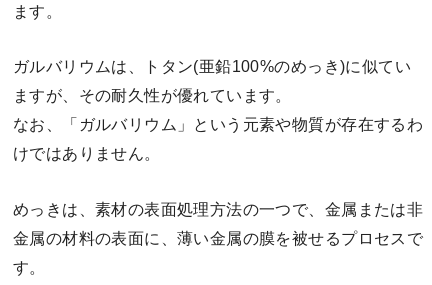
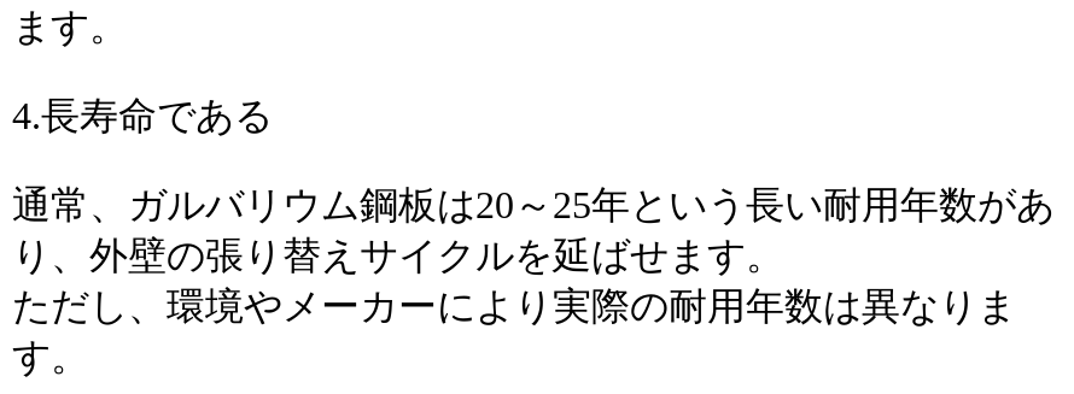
[13,57,423,247] ガルバリウムは、トタン(亜鉛100%のめっき)に似てい | ますが、その耐久性が優れています。 | なお、「ガルバリウム」という元素や物質が存在するわ | けではありません。 | めっきは、素材の表面処理方法の一つで、金属または非 | 金属の材料の表面に、薄い金属の膜を被せるプロセスで -> [12,94,1055,325] 4.長寿命である | 通常、ガルバリウム鋼板は20～25年という長い耐用年数があ | り、外壁の張り替えサイクルを延ばせます。 | ただし、環境やメーカーにより実際の耐用年数は異なりま

